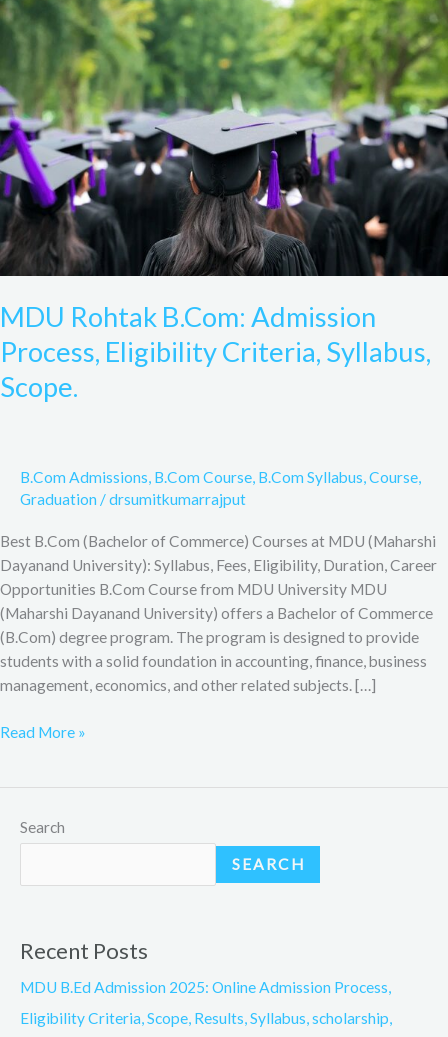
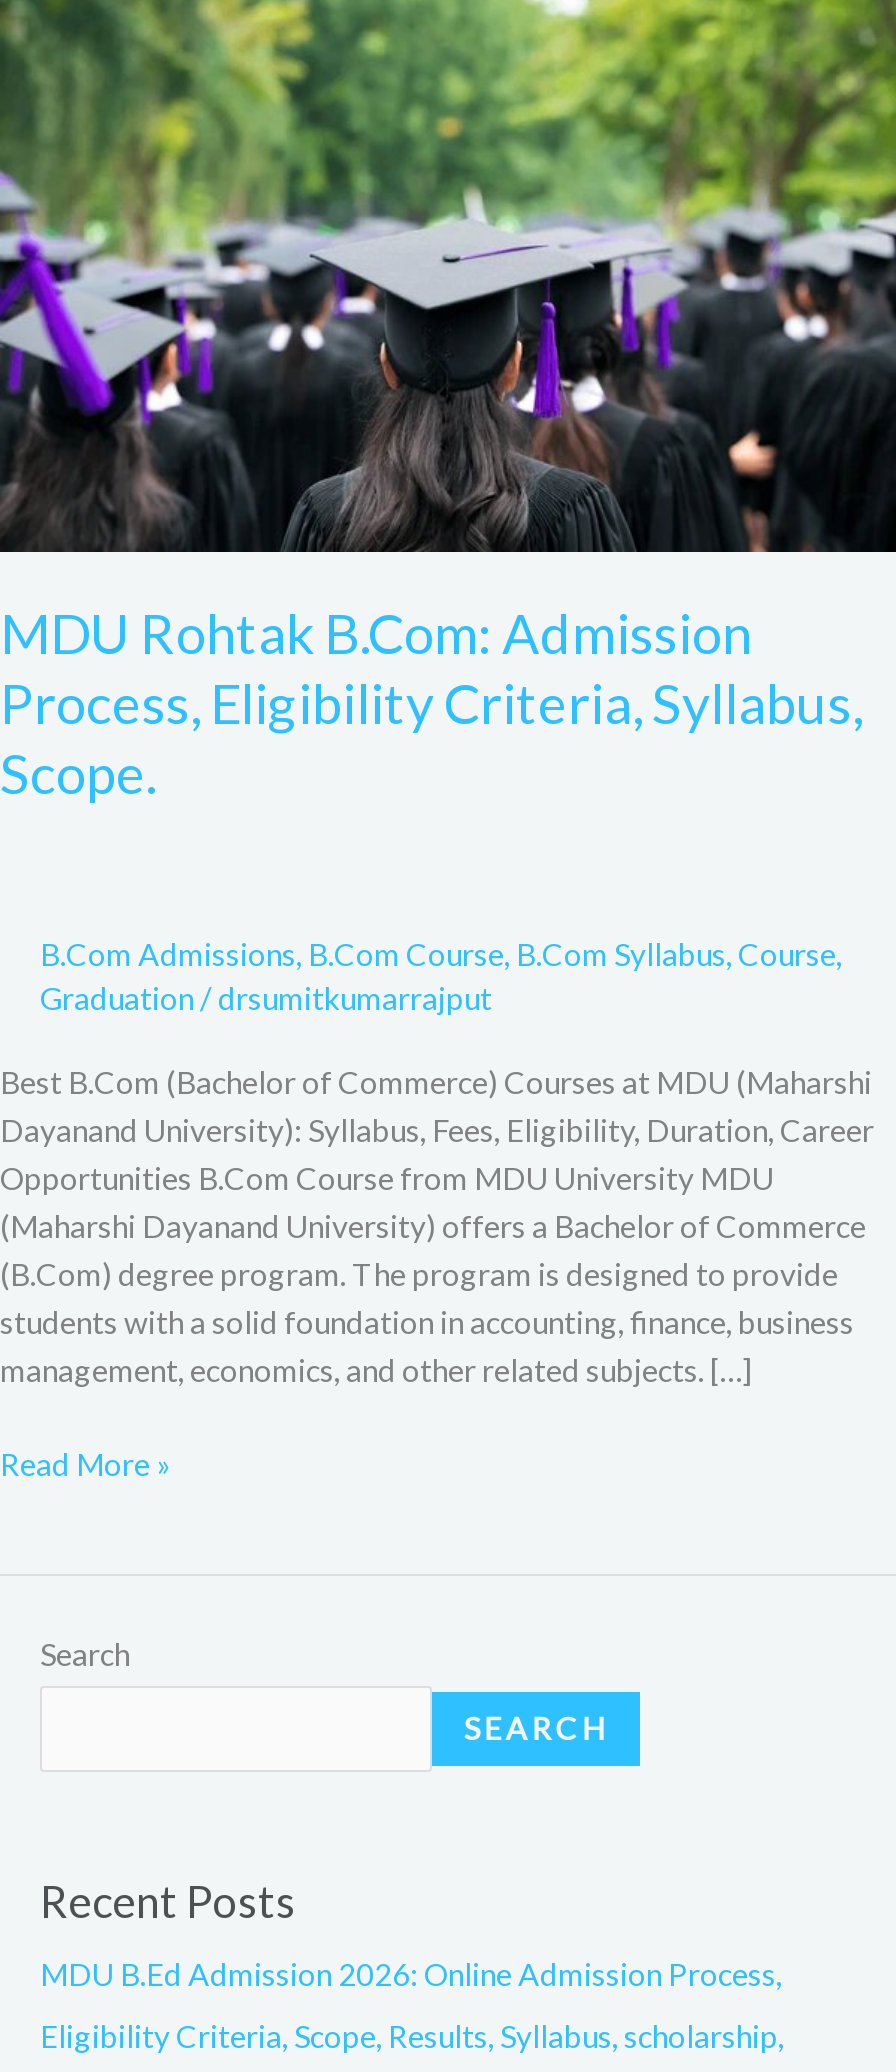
[20,978,391,996] MDU B.Ed Admission 2025: Online Admission Process, -> [40,1956,782,1992] MDU B.Ed Admission 2026: Online Admission Process,

